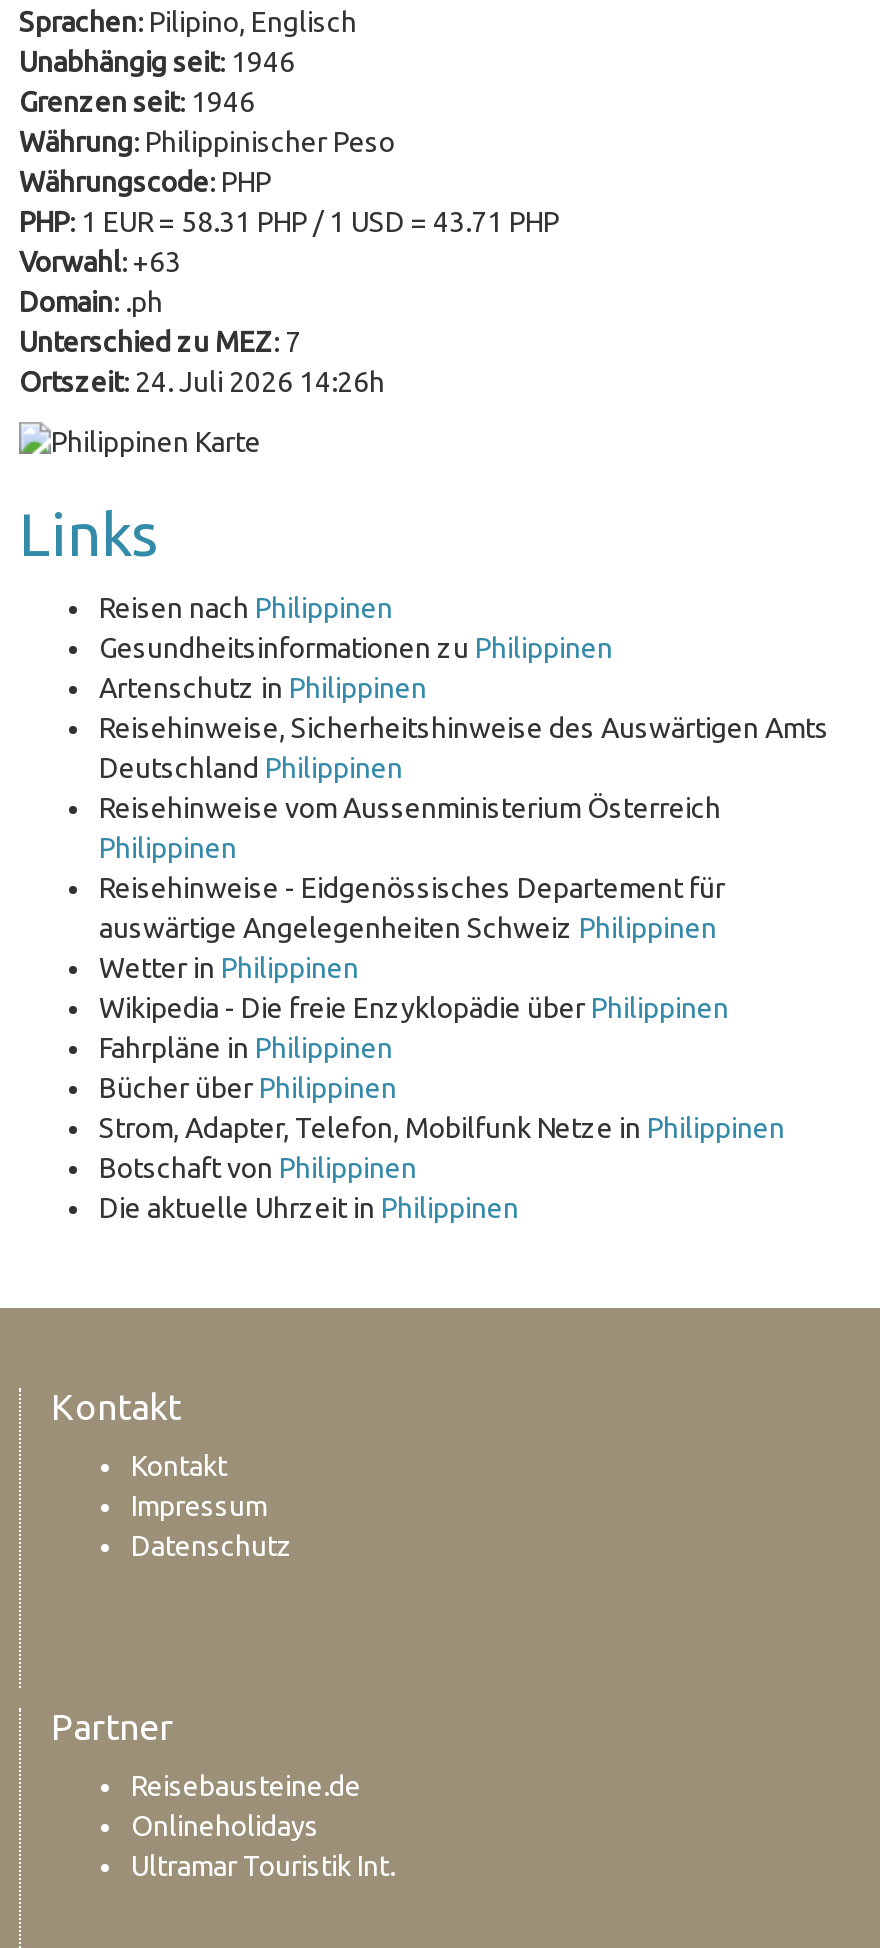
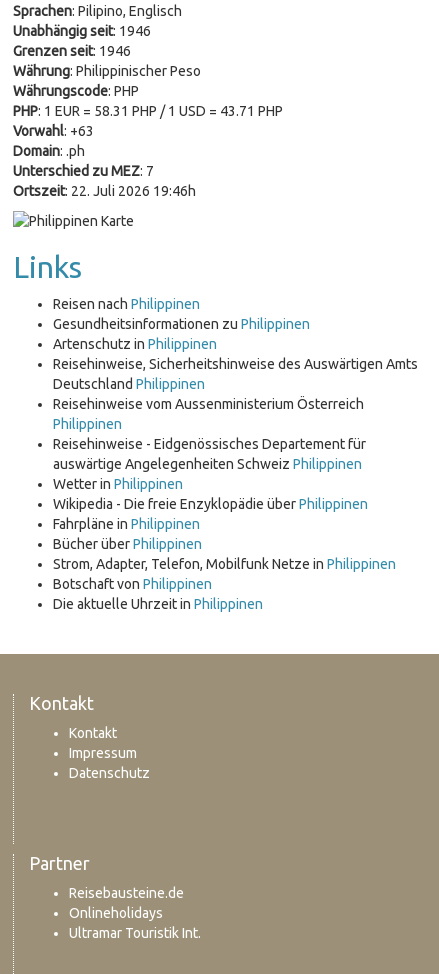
[19,366,385,398] Ortszeit: 24. Juli 2026 14:26h -> [13,183,196,199] Ortszeit: 22. Juli 2026 19:46h

